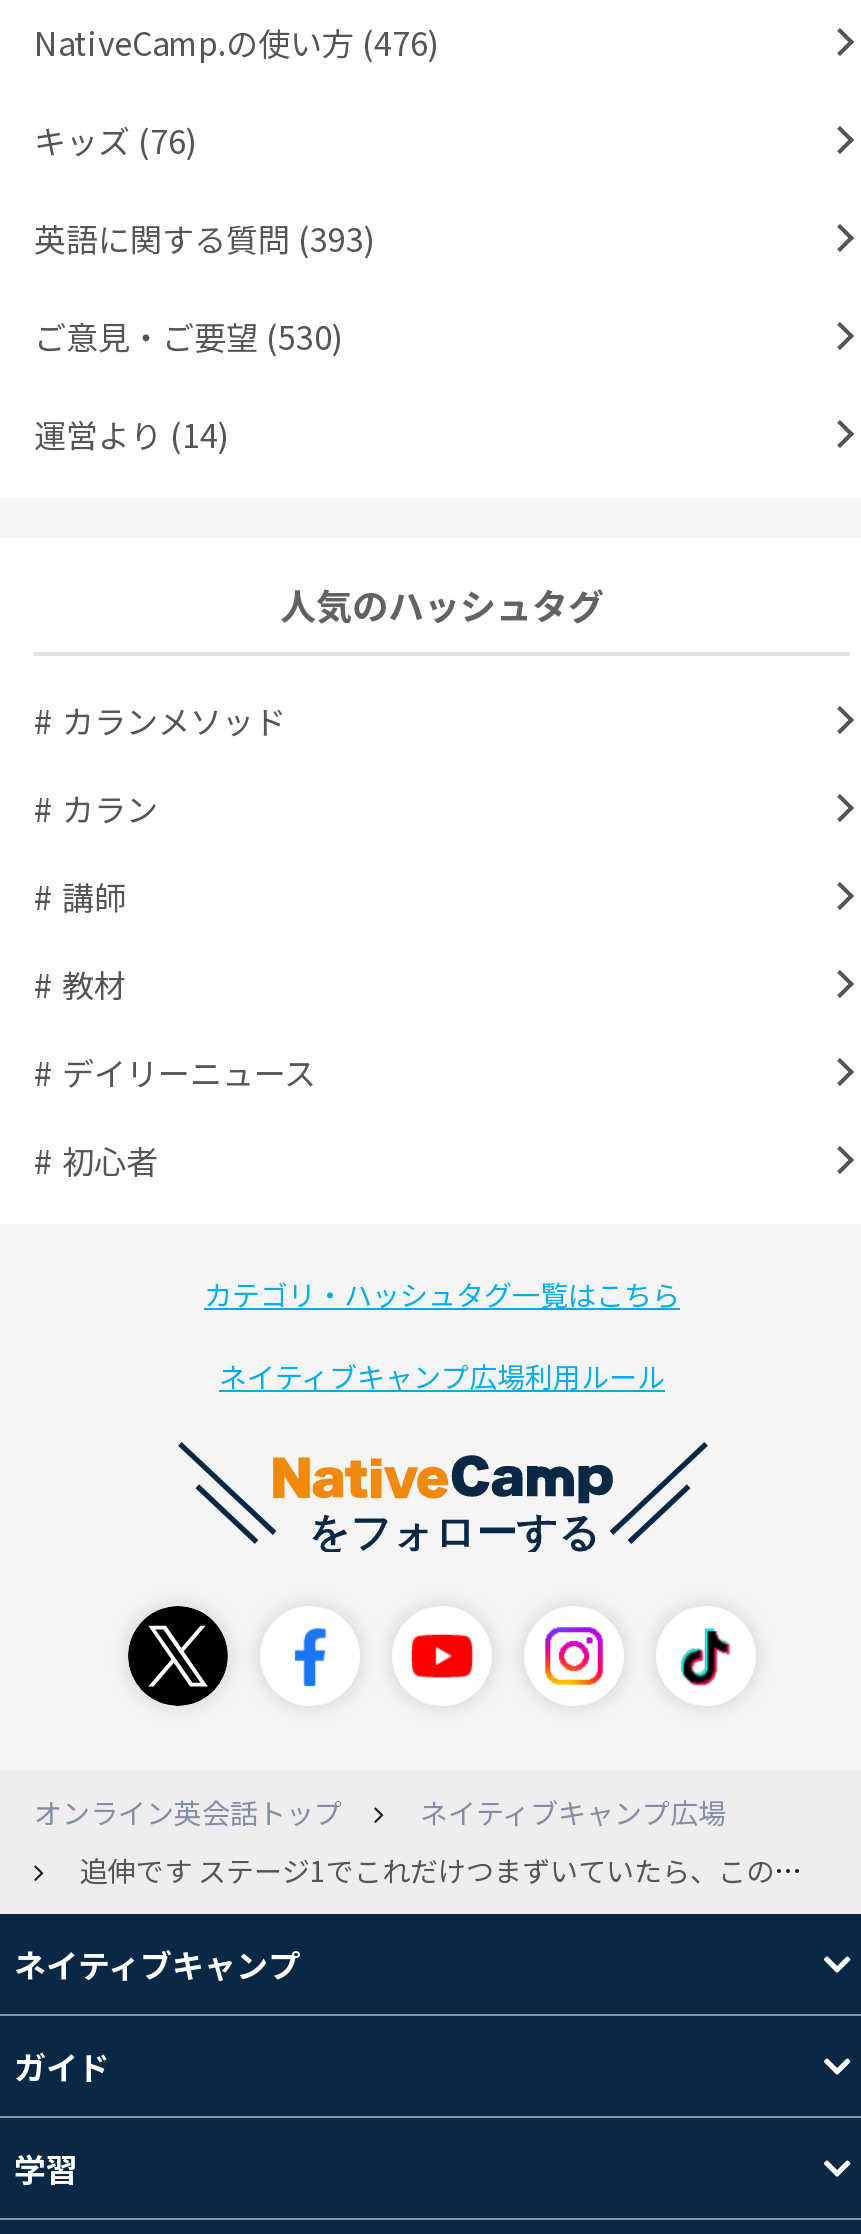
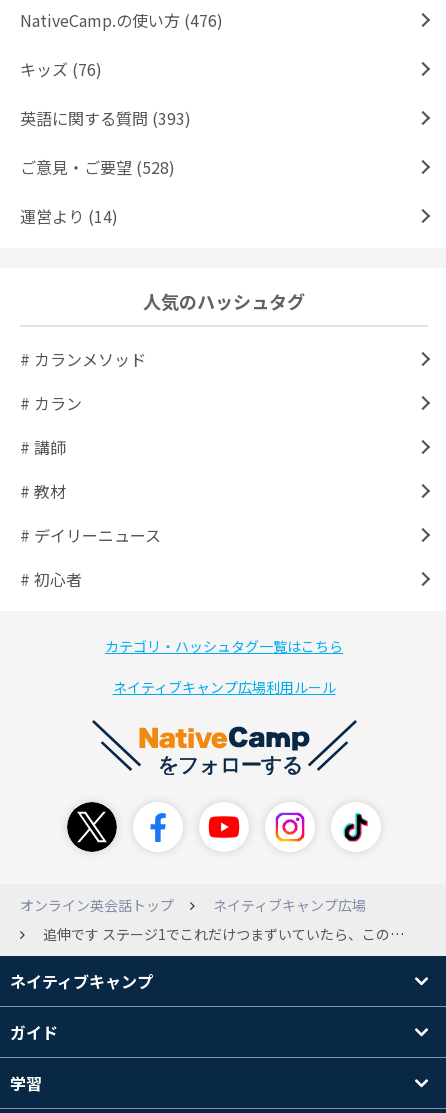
[34,313,344,361] ご意見・ご要望 (530) -> [20,155,175,179] ご意見・ご要望 (528)

